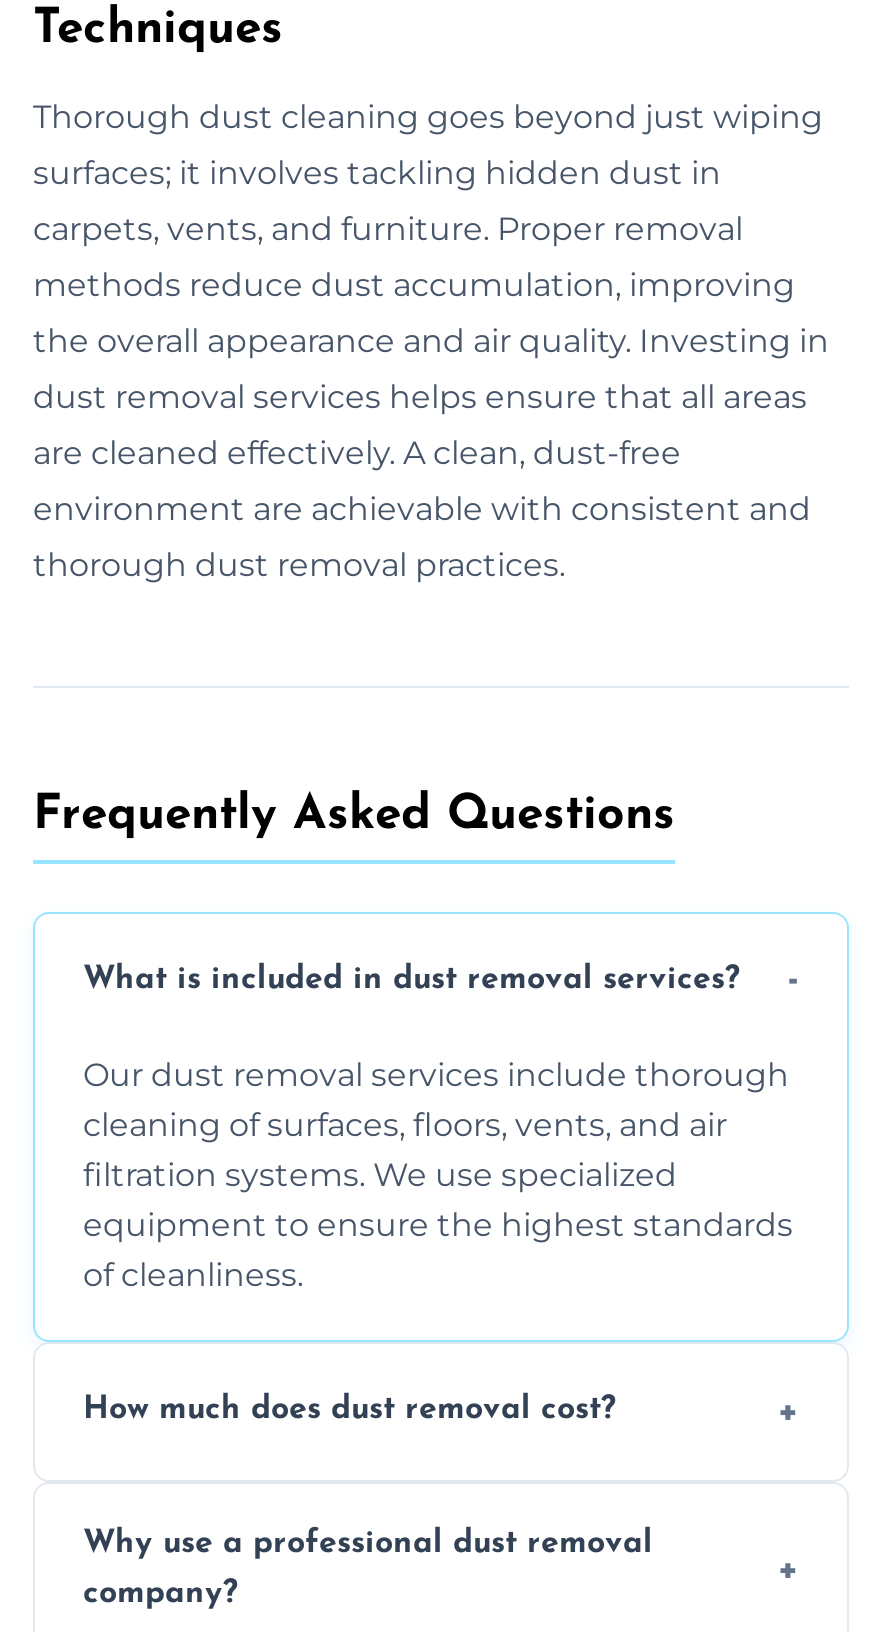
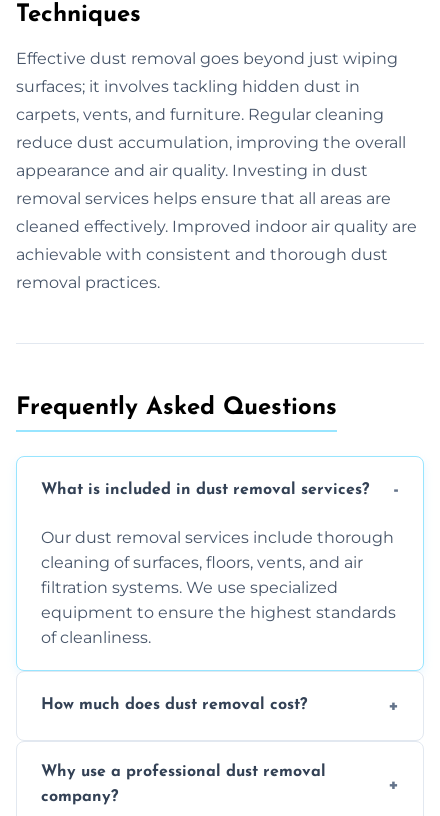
[33,97,823,135] Thorough dust cleaning goes beyond just wiping -> [16,49,398,68] Effective dust removal goes beyond just wiping
[33,209,743,247] carpets, vents, and furniture. Proper removal -> [16,105,384,124] carpets, vents, and furniture. Regular cleaning
[33,265,795,303] methods reduce dust accumulation, improving -> [16,133,406,152] reduce dust accumulation, improving the overall
[33,321,829,359] the overall appearance and air quality. Investing in -> [16,161,368,180] appearance and air quality. Investing in dust
[33,377,807,415] dust removal services helps ensure that all areas -> [16,189,391,208] removal services helps ensure that all areas are
[33,433,681,471] are cleaned effectively. A clean, dust-free -> [16,217,417,236] cleaned effectively. Improved indoor air quality are
[33,489,811,527] environment are achievable with consistent and -> [16,245,388,264] achievable with consistent and thorough dust
[33,545,565,583] thorough dust removal practices. -> [16,273,160,292] removal practices.

